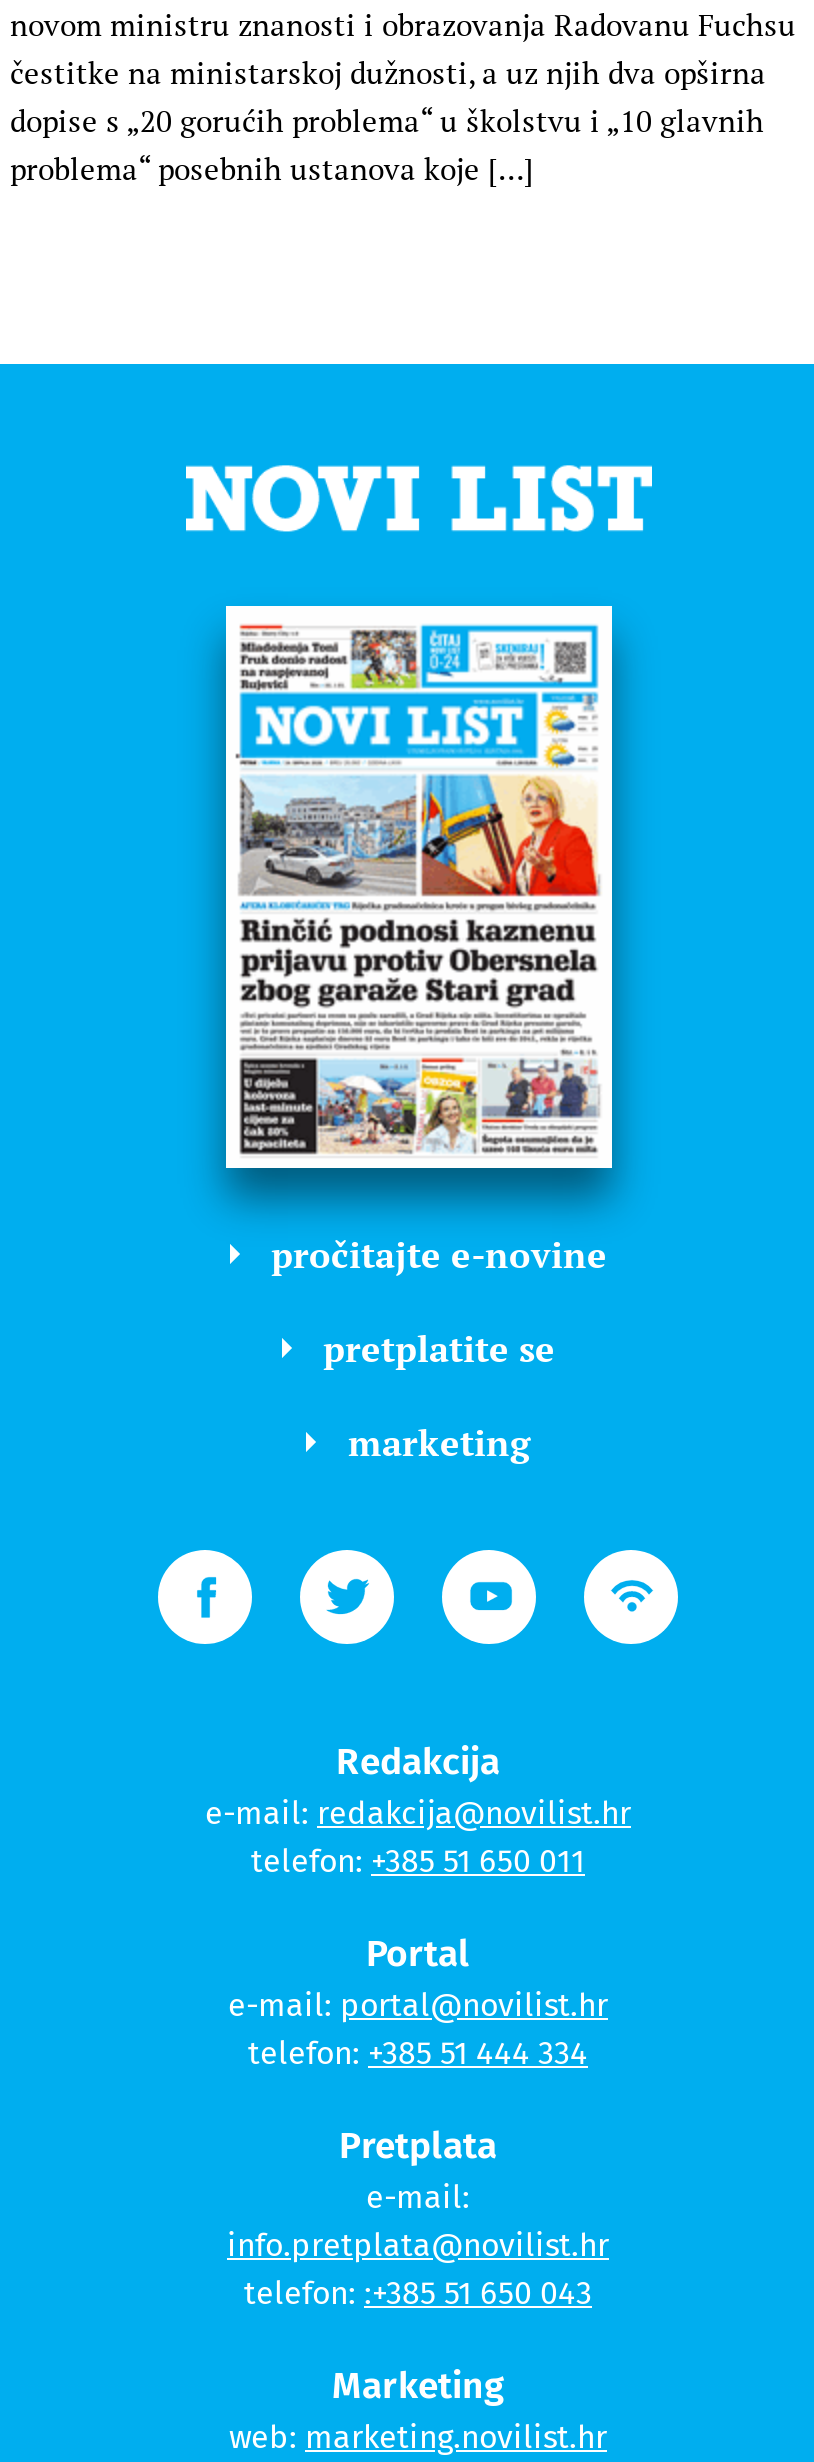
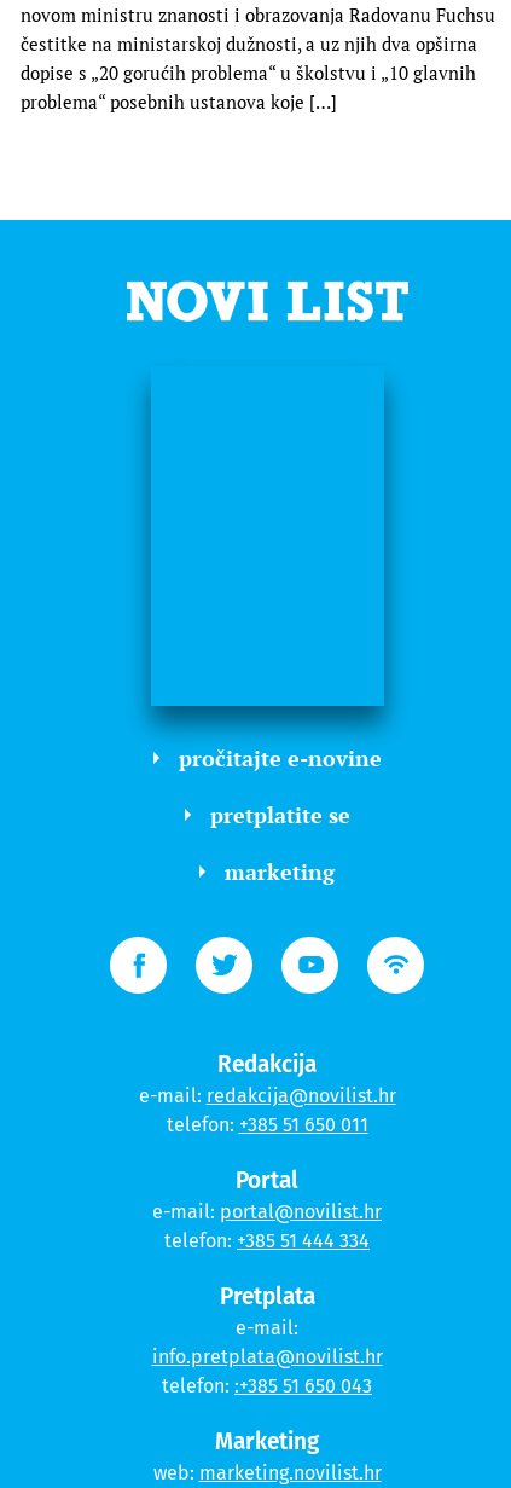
[224,604,614,1170] [image] -> none

